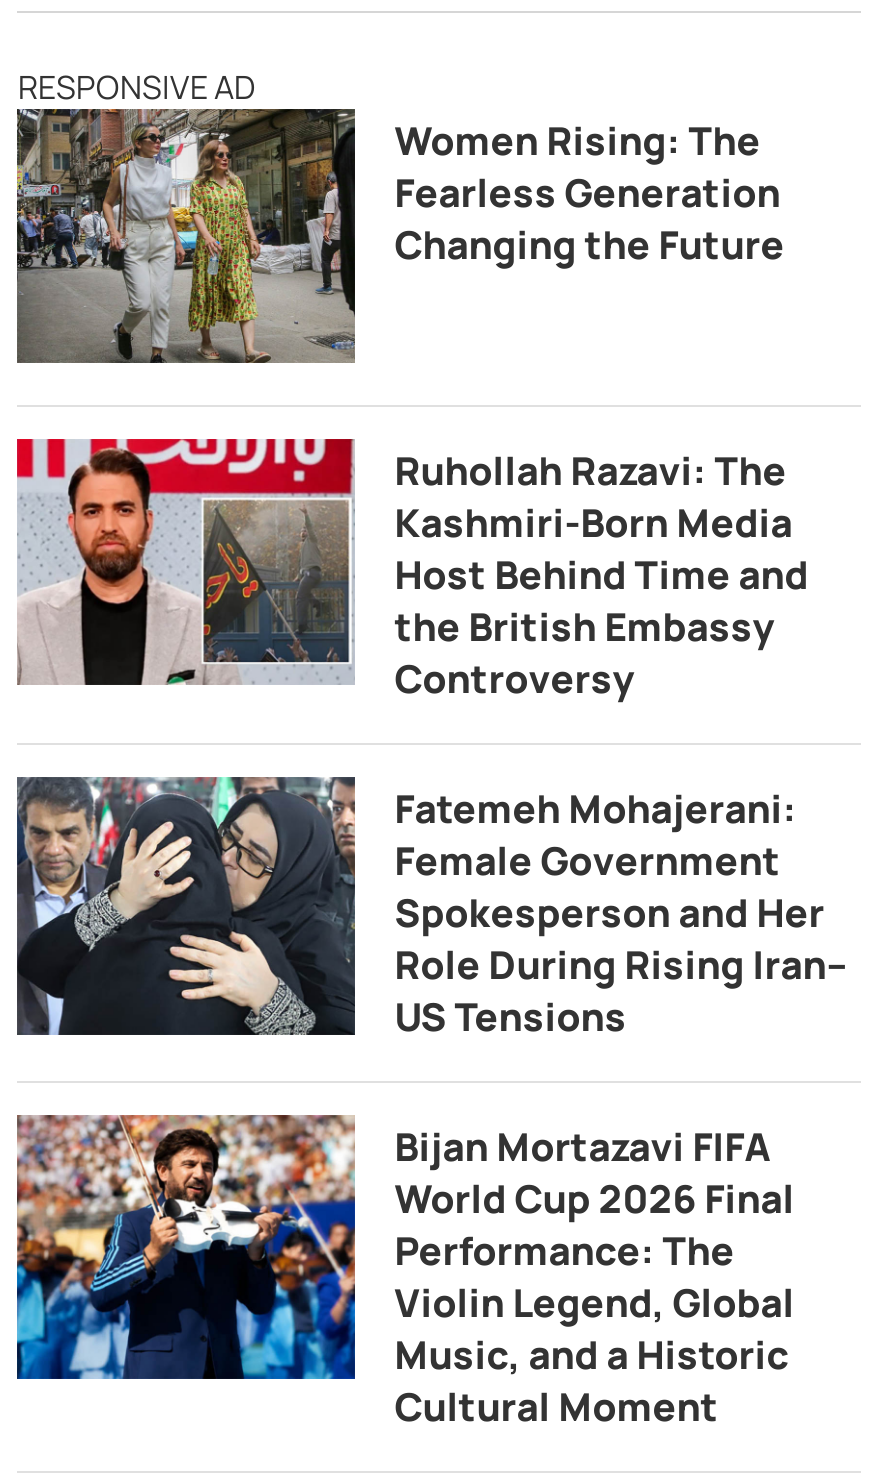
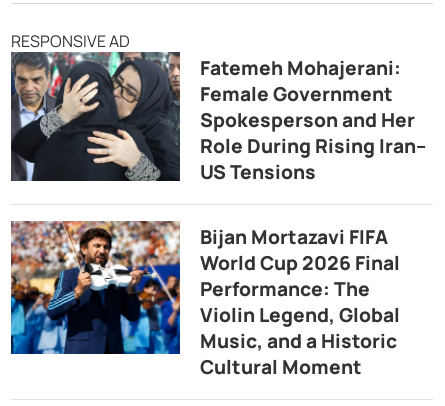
[15,107,784,365] [image] | Women Rising: The | Fearless Generation | Changing the Future -> none
[15,437,808,705] [image] | Ruhollah Razavi: The | Kashmiri-Born Media | Host Behind Time and | the British Embassy | Controversy -> none

